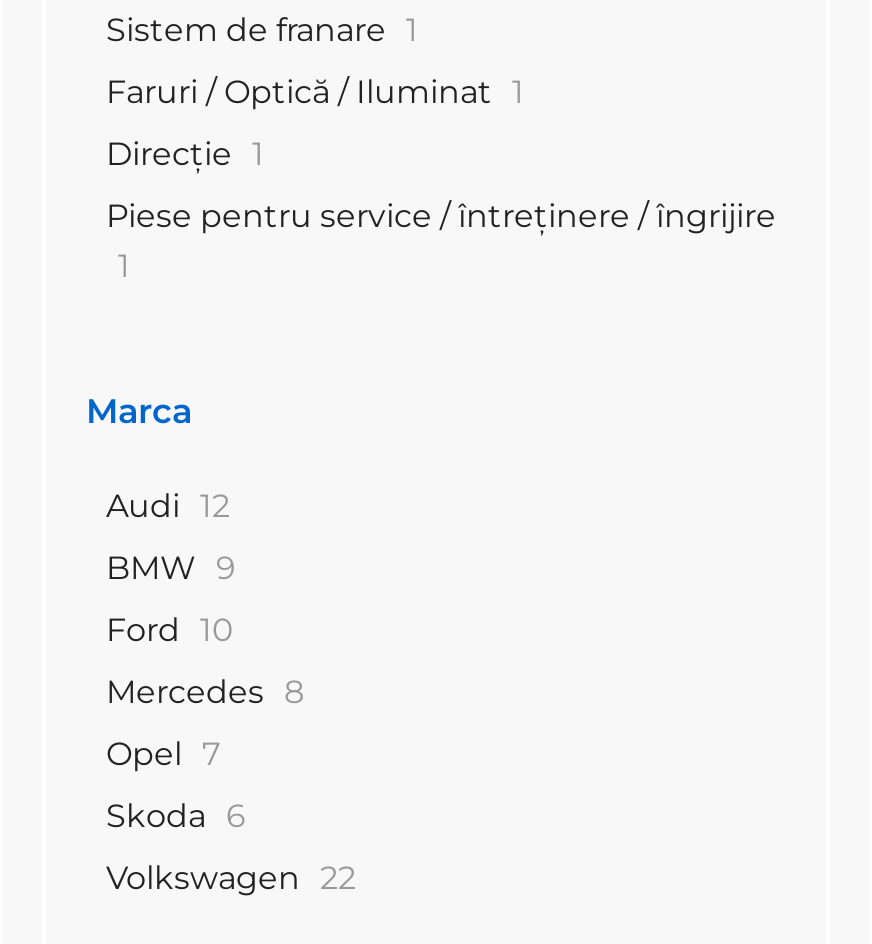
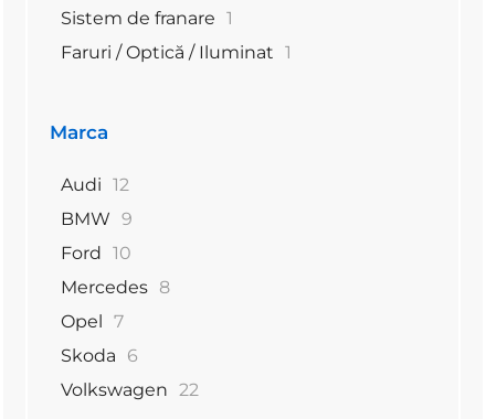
[106,135,776,285] Direcție 1 | Piese pentru service / întreținere / îngrijire | 1 -> none

